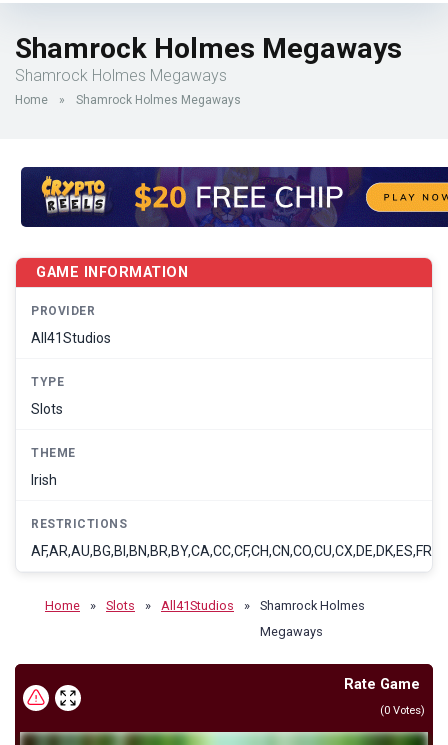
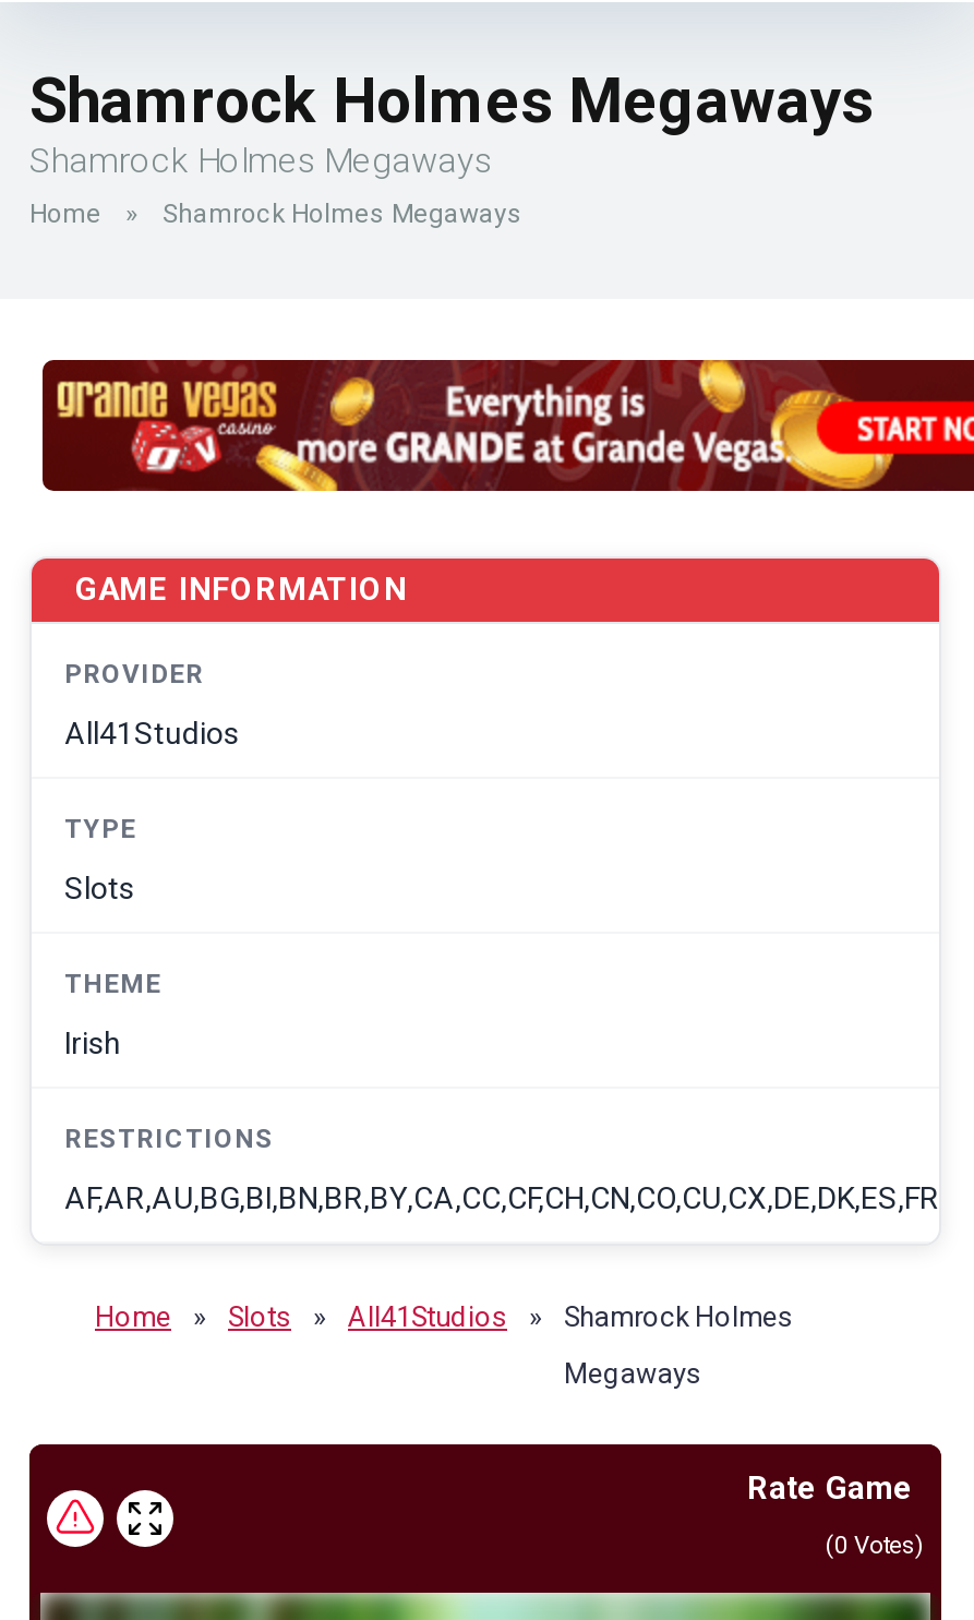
[21,166,445,228] [image] -> [43,358,967,493] [image]

